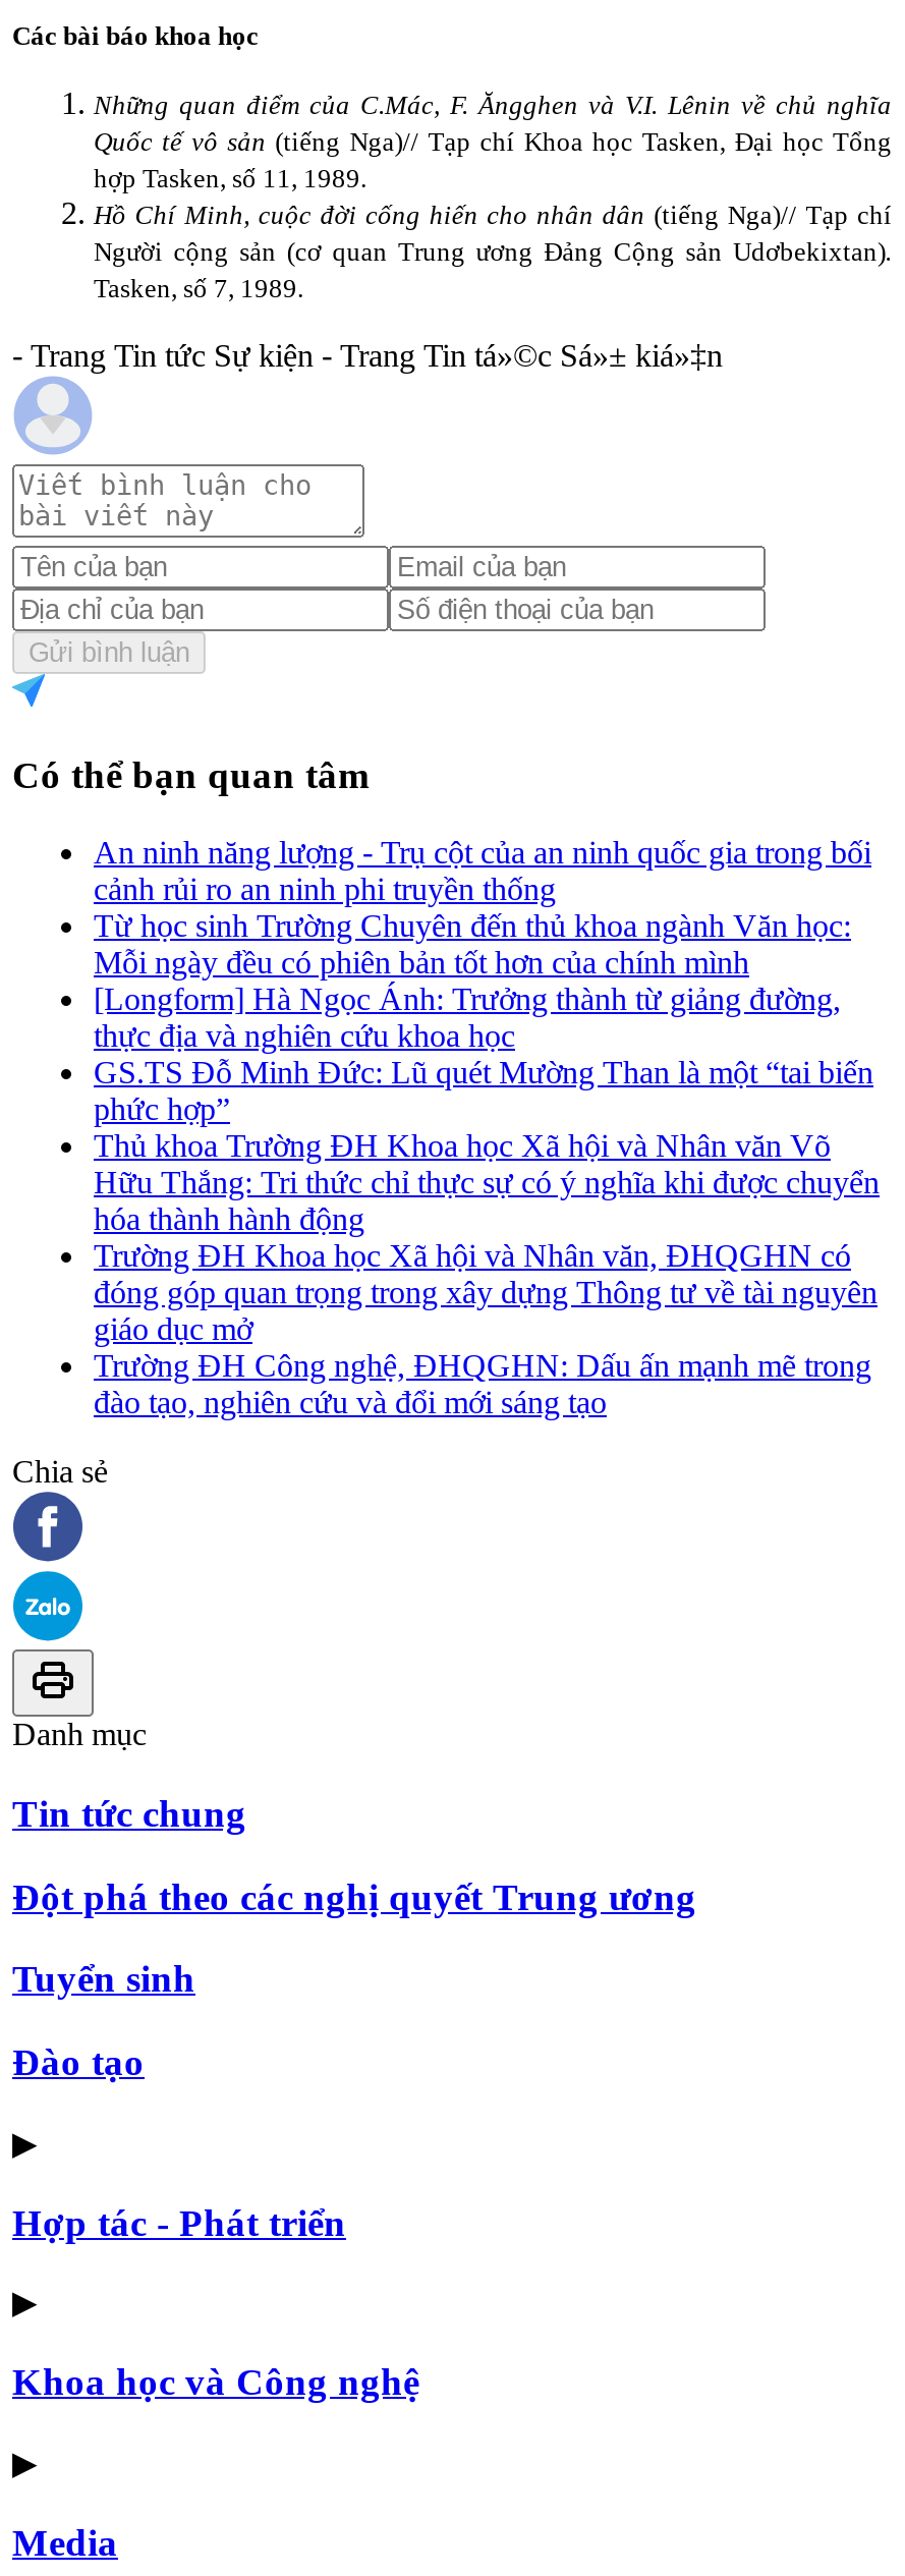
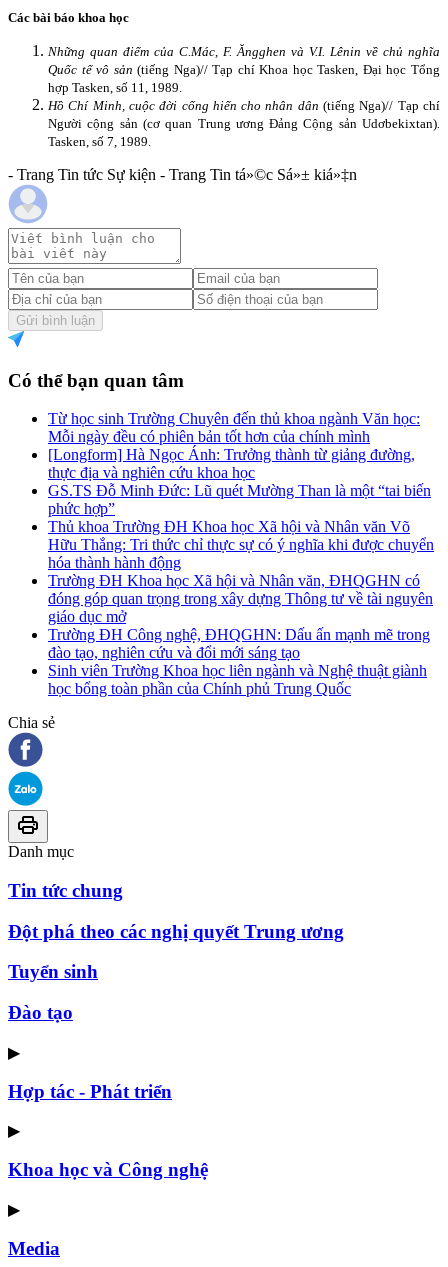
[94,836,871,907] An ninh năng lượng - Trụ cột của an ninh quốc gia trong bối | cảnh rủi ro an ninh phi truyền thống -> none
moved [94,909,880,1420] -> [48,410,434,661]: Từ học sinh Trường Chuyên đến thủ khoa ngành Văn học: | Mỗi ngày đều có phiên bản tốt hơn của chính mình | [Longform] Hà Ngọc Ánh: Trưởng thành từ giảng đường, | ... | Trường ĐH Công nghệ, ĐHQGHN: Dấu ấn mạnh mẽ trong | đào tạo, nghiên cứu và đổi mới sáng tạo
none -> [48,662,427,697] Sinh viên Trường Khoa học liên ngành và Nghệ thuật giành | học bổng toàn phần của Chính phủ Trung Quốc

